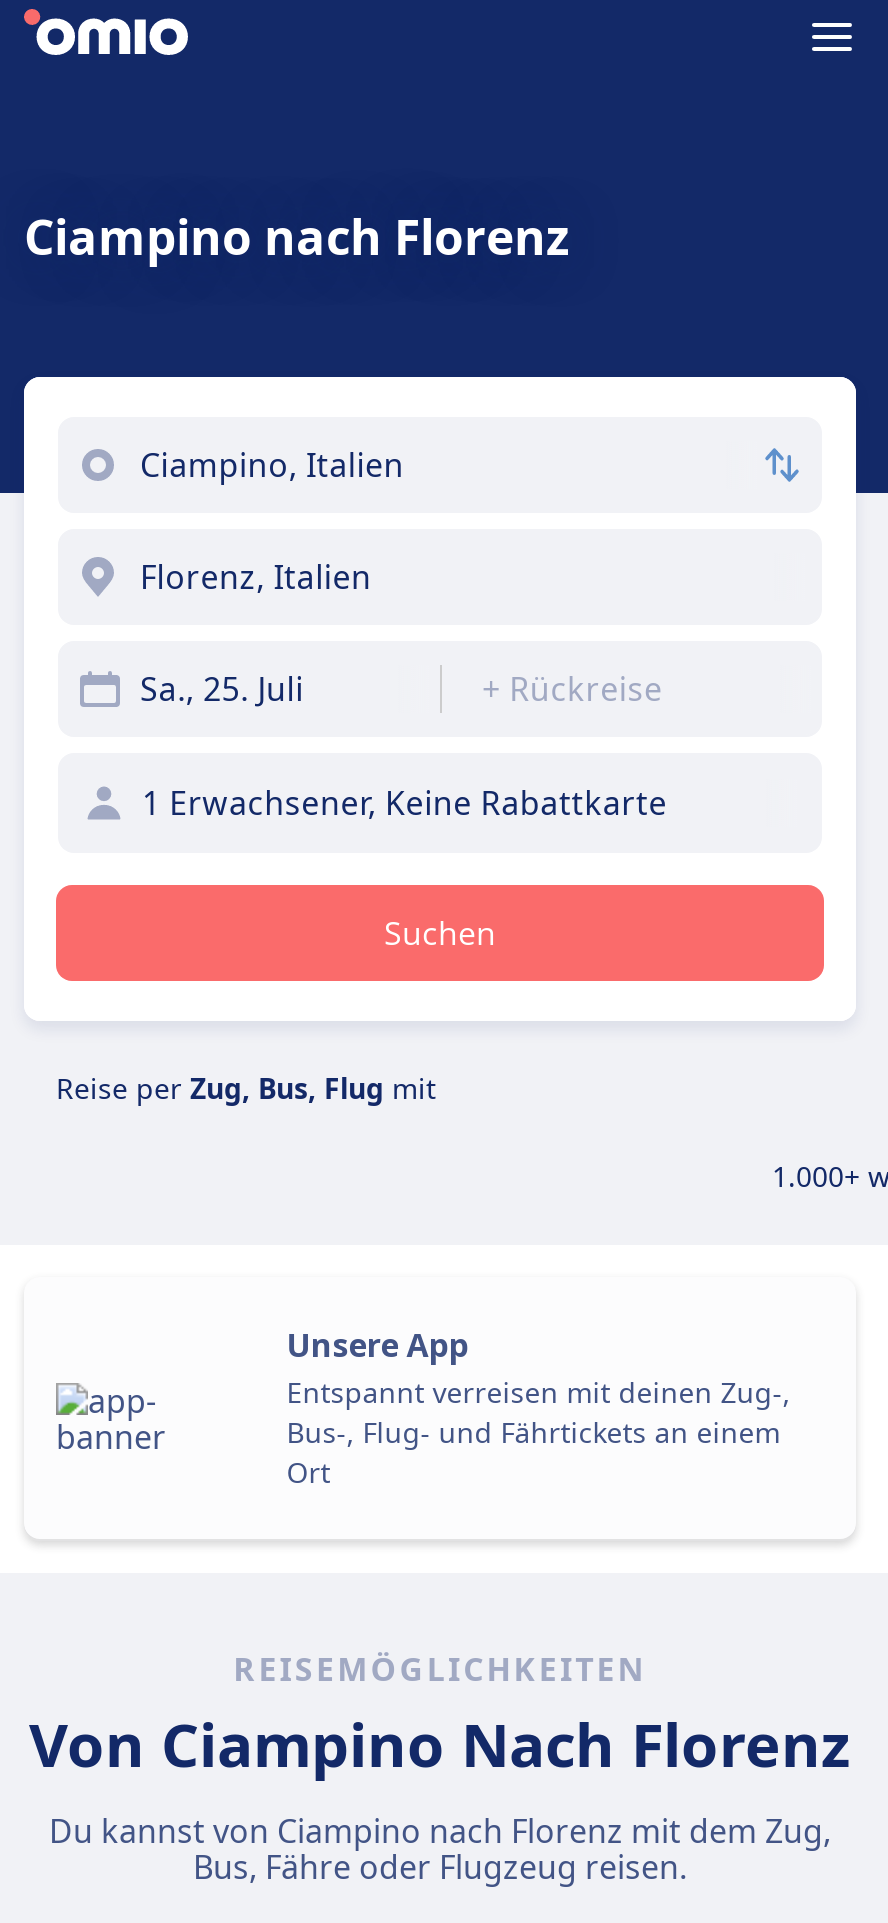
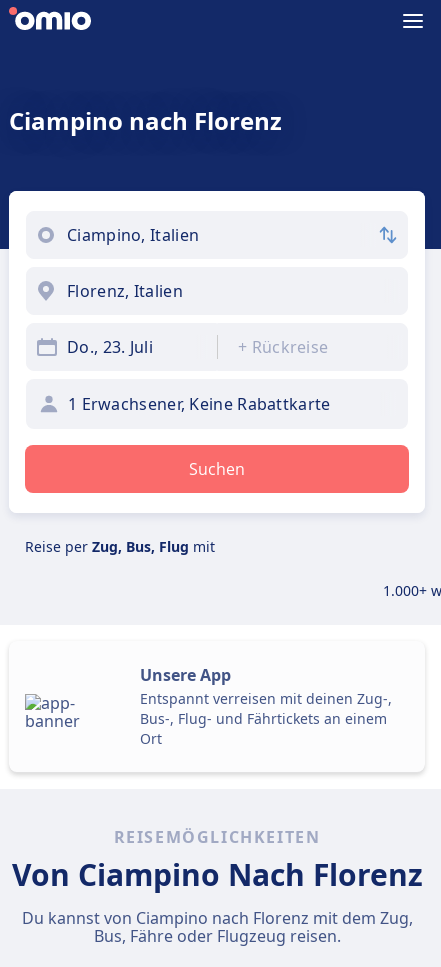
[140,667,304,711] Sa., 25. Juli -> [67,336,153,358] Do., 23. Juli

